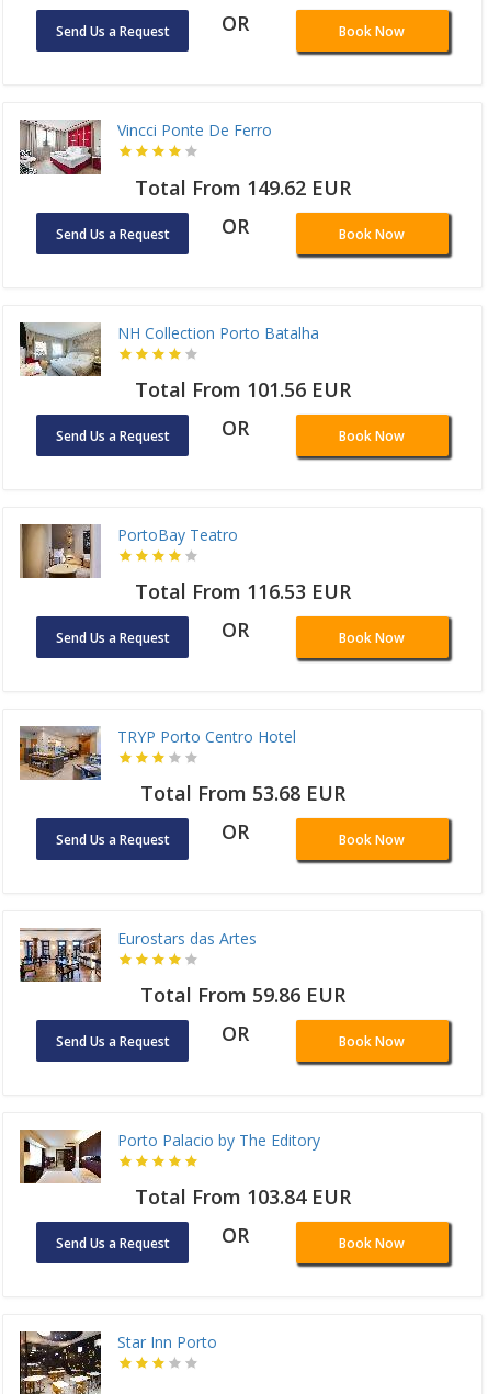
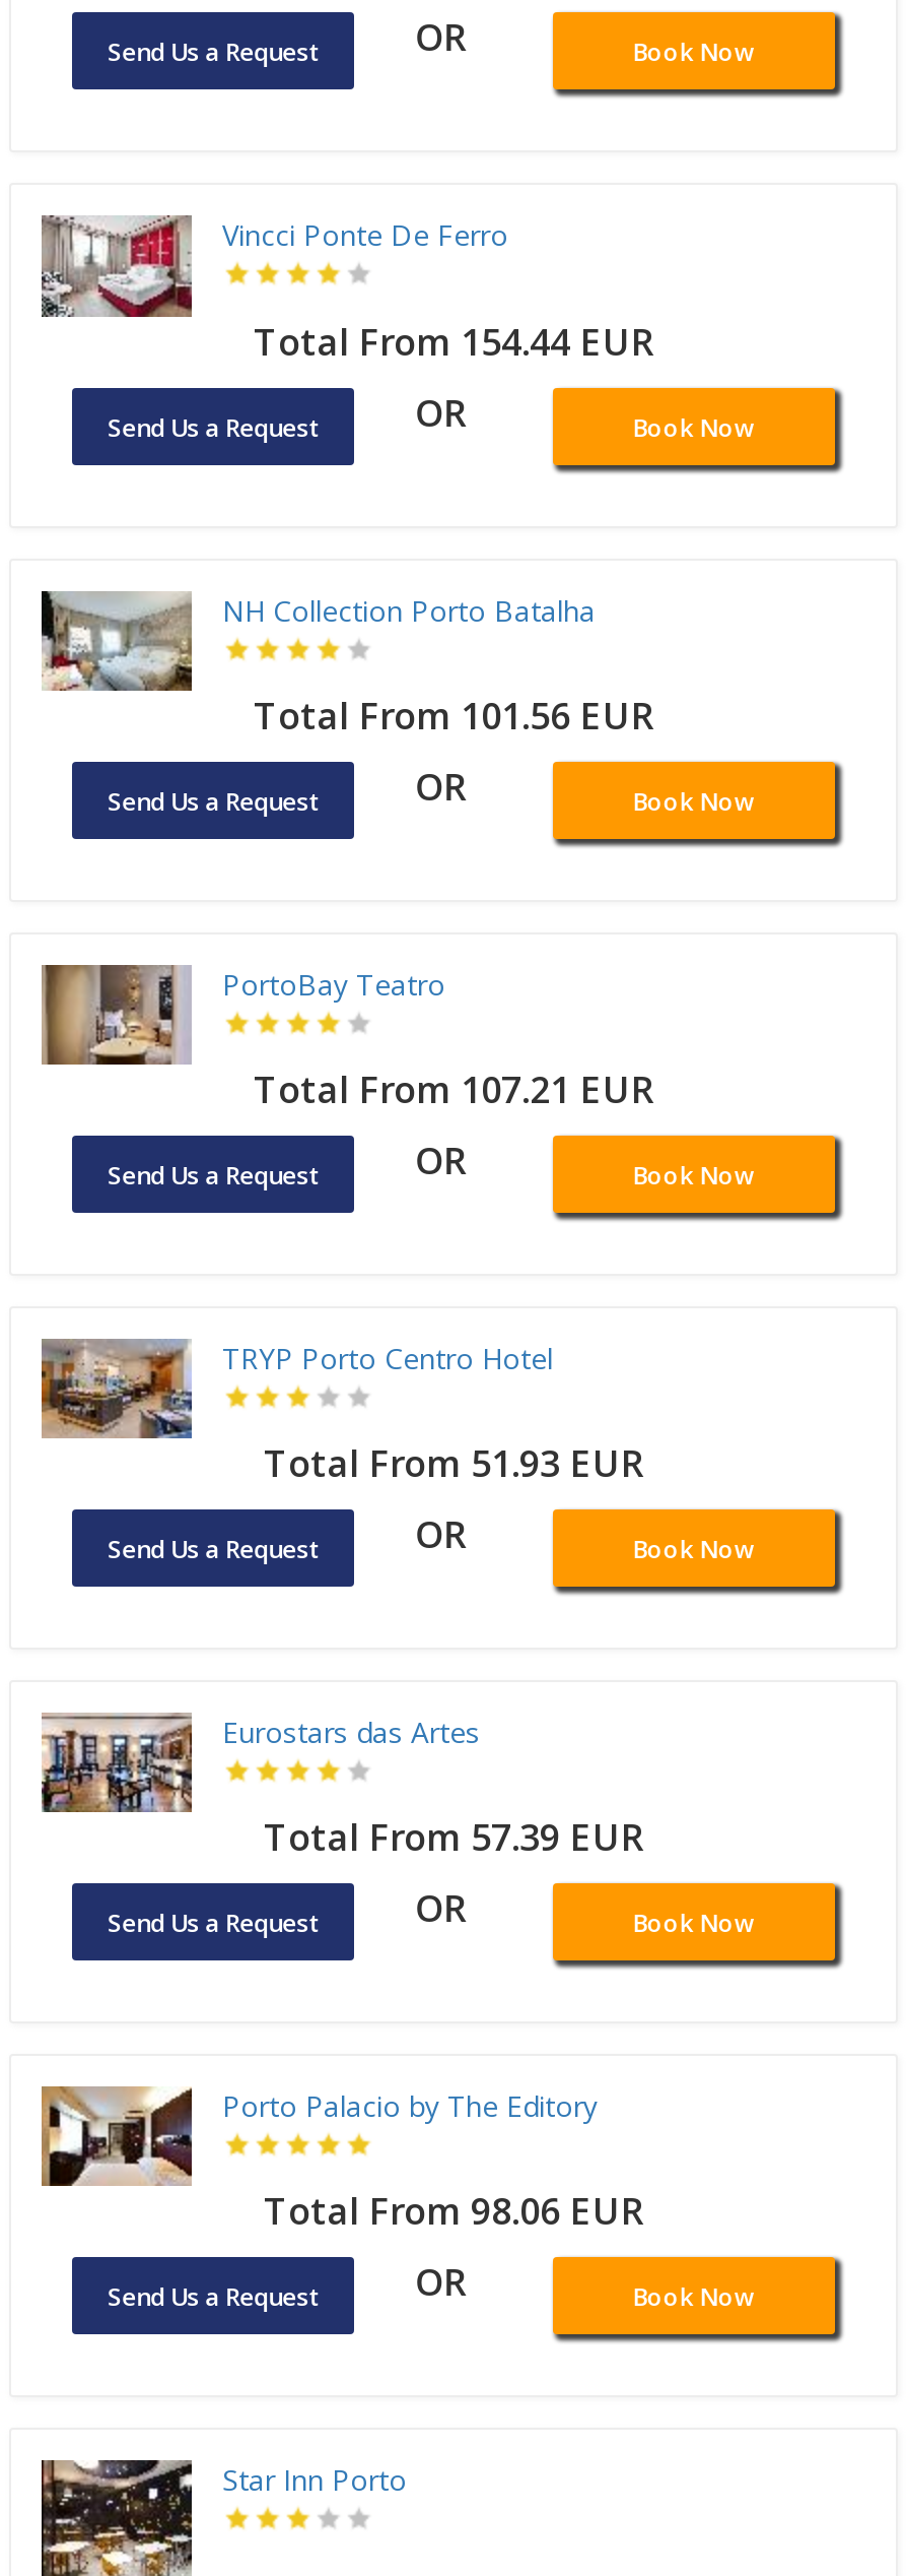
[134,175,350,201] Total From 149.62 EUR -> [254,317,653,366] Total From 154.44 EUR
[134,578,350,605] Total From 116.53 EUR -> [254,1065,653,1114] Total From 107.21 EUR
[140,780,345,806] Total From 53.68 EUR -> [264,1439,643,1487] Total From 51.93 EUR
[140,982,345,1008] Total From 59.86 EUR -> [264,1813,643,1861] Total From 57.39 EUR
[134,1184,350,1210] Total From 103.84 EUR -> [264,2186,643,2235] Total From 98.06 EUR

